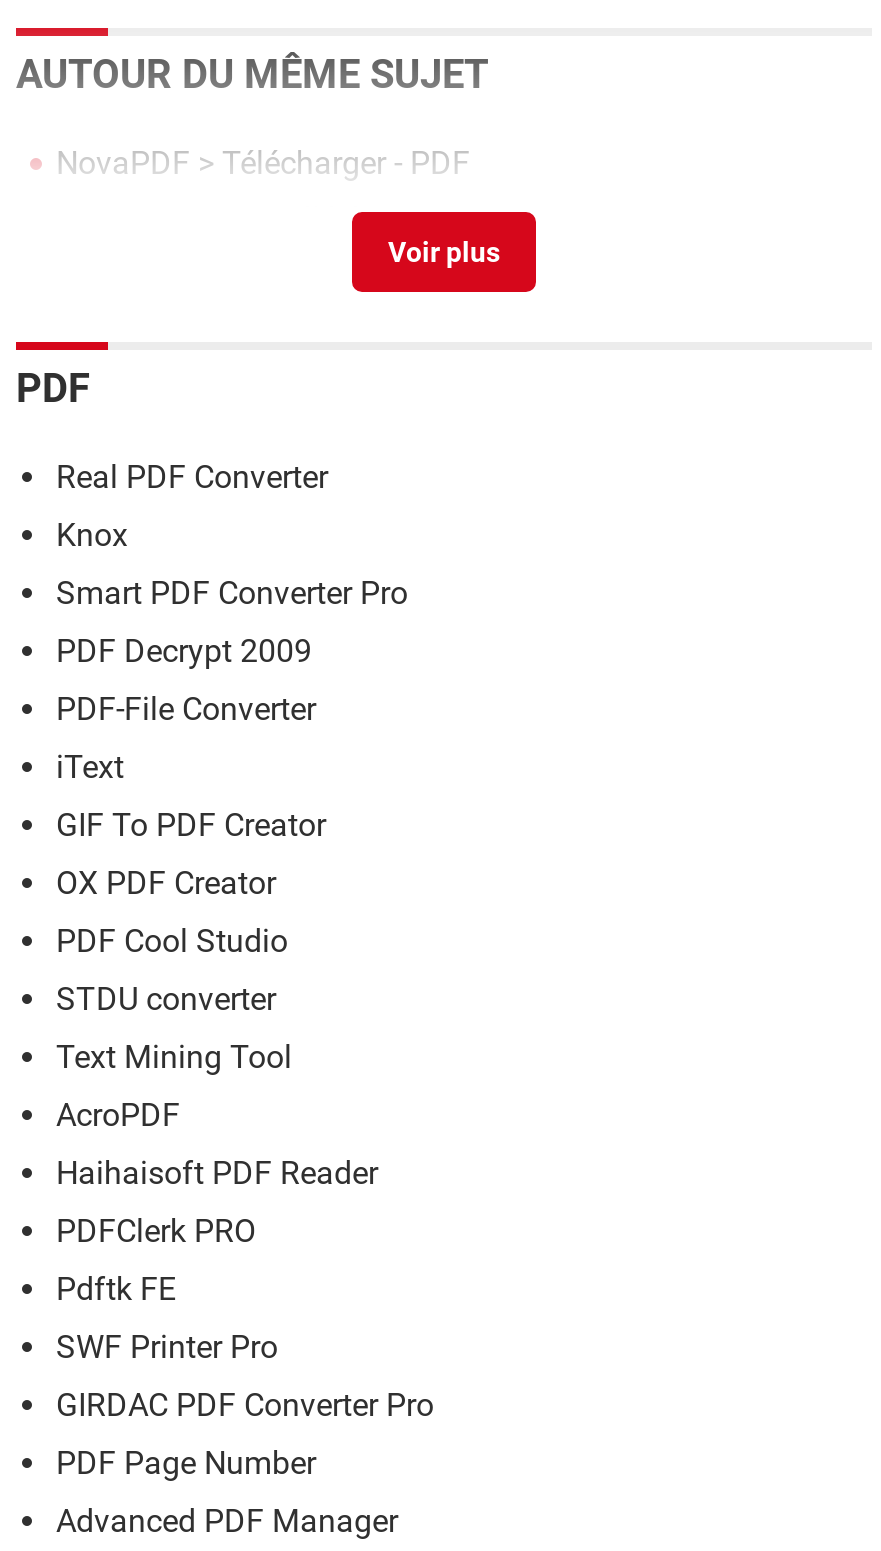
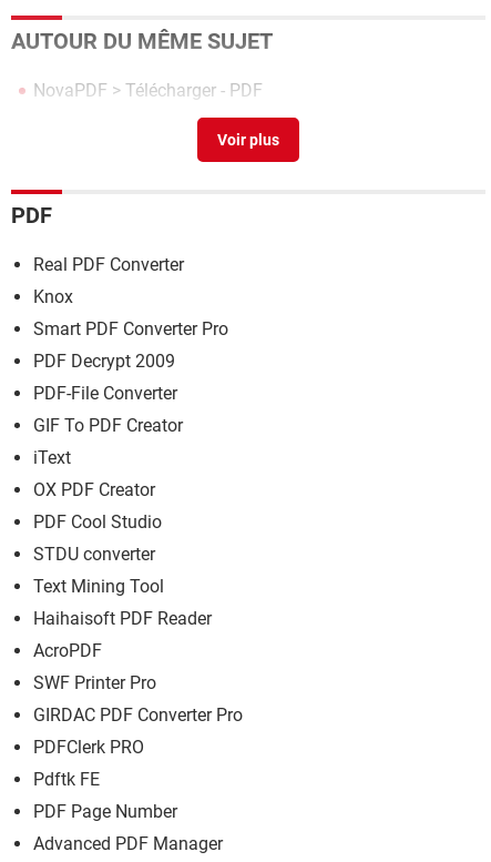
moved [56,747,124,785] -> [33,447,71,468]: iText
moved [56,805,326,843] -> [33,415,183,436]: GIF To PDF Creator
moved [56,1095,180,1133] -> [33,640,102,661]: AcroPDF
moved [56,1153,378,1191] -> [33,608,212,629]: Haihaisoft PDF Reader
moved [56,1211,256,1307] -> [33,736,144,790]: PDFClerk PRO | Pdftk FE
moved [56,1327,434,1423] -> [33,672,243,725]: SWF Printer Pro | GIRDAC PDF Converter Pro

